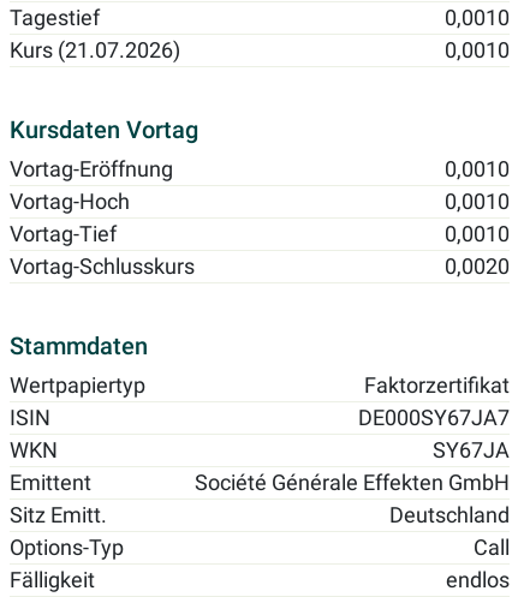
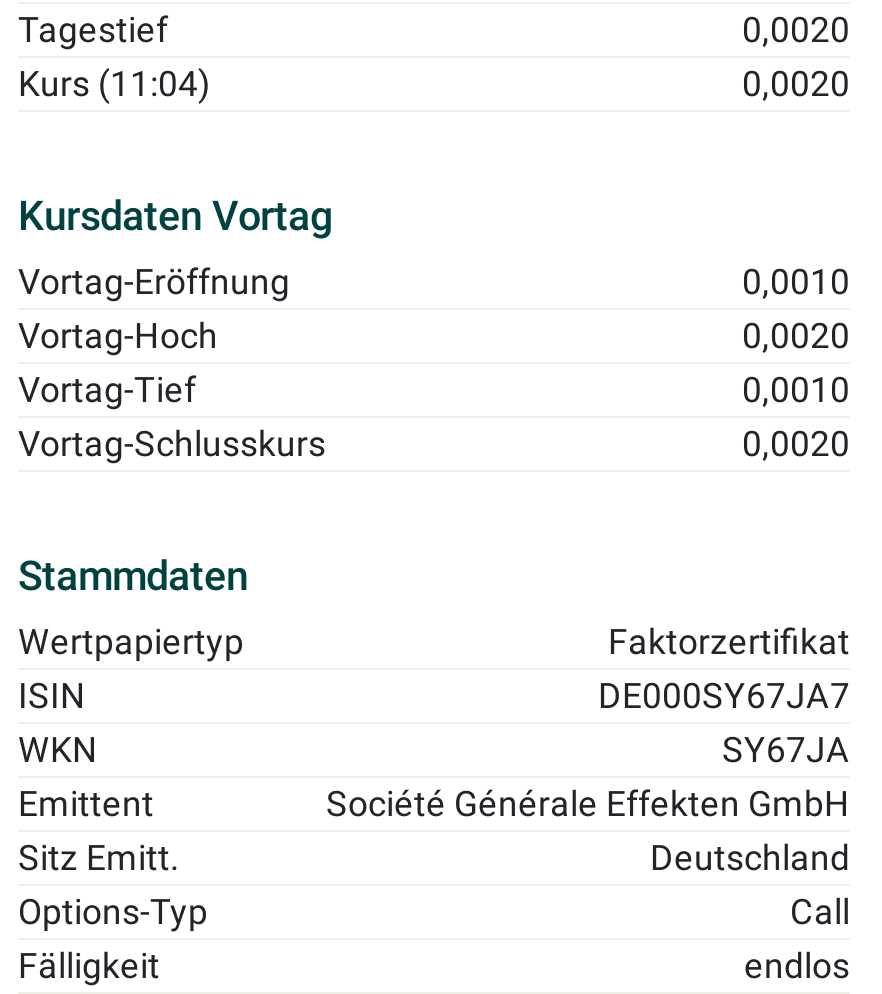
[445,6,510,30] 0,0010 -> [742,11,850,51] 0,0020
[10,39,180,63] Kurs (21.07.2026) -> [18,65,210,105] Kurs (11:04)
[445,39,510,63] 0,0010 -> [742,65,850,105] 0,0020
[445,190,510,214] 0,0010 -> [742,317,850,357] 0,0020

